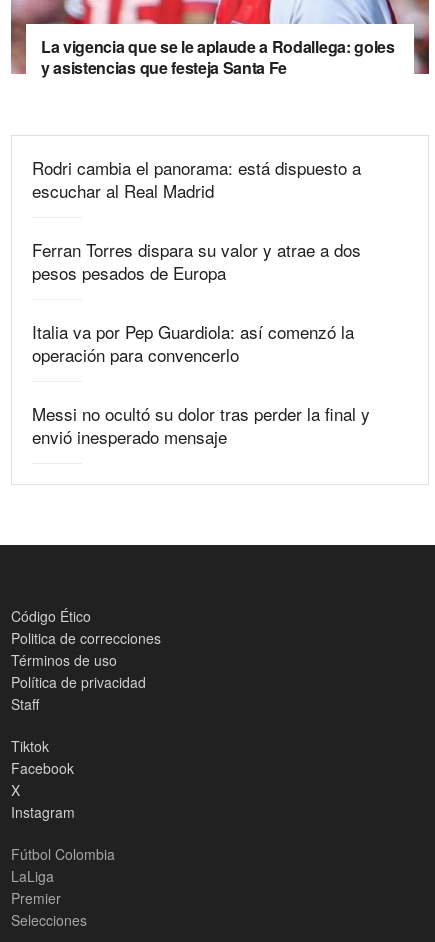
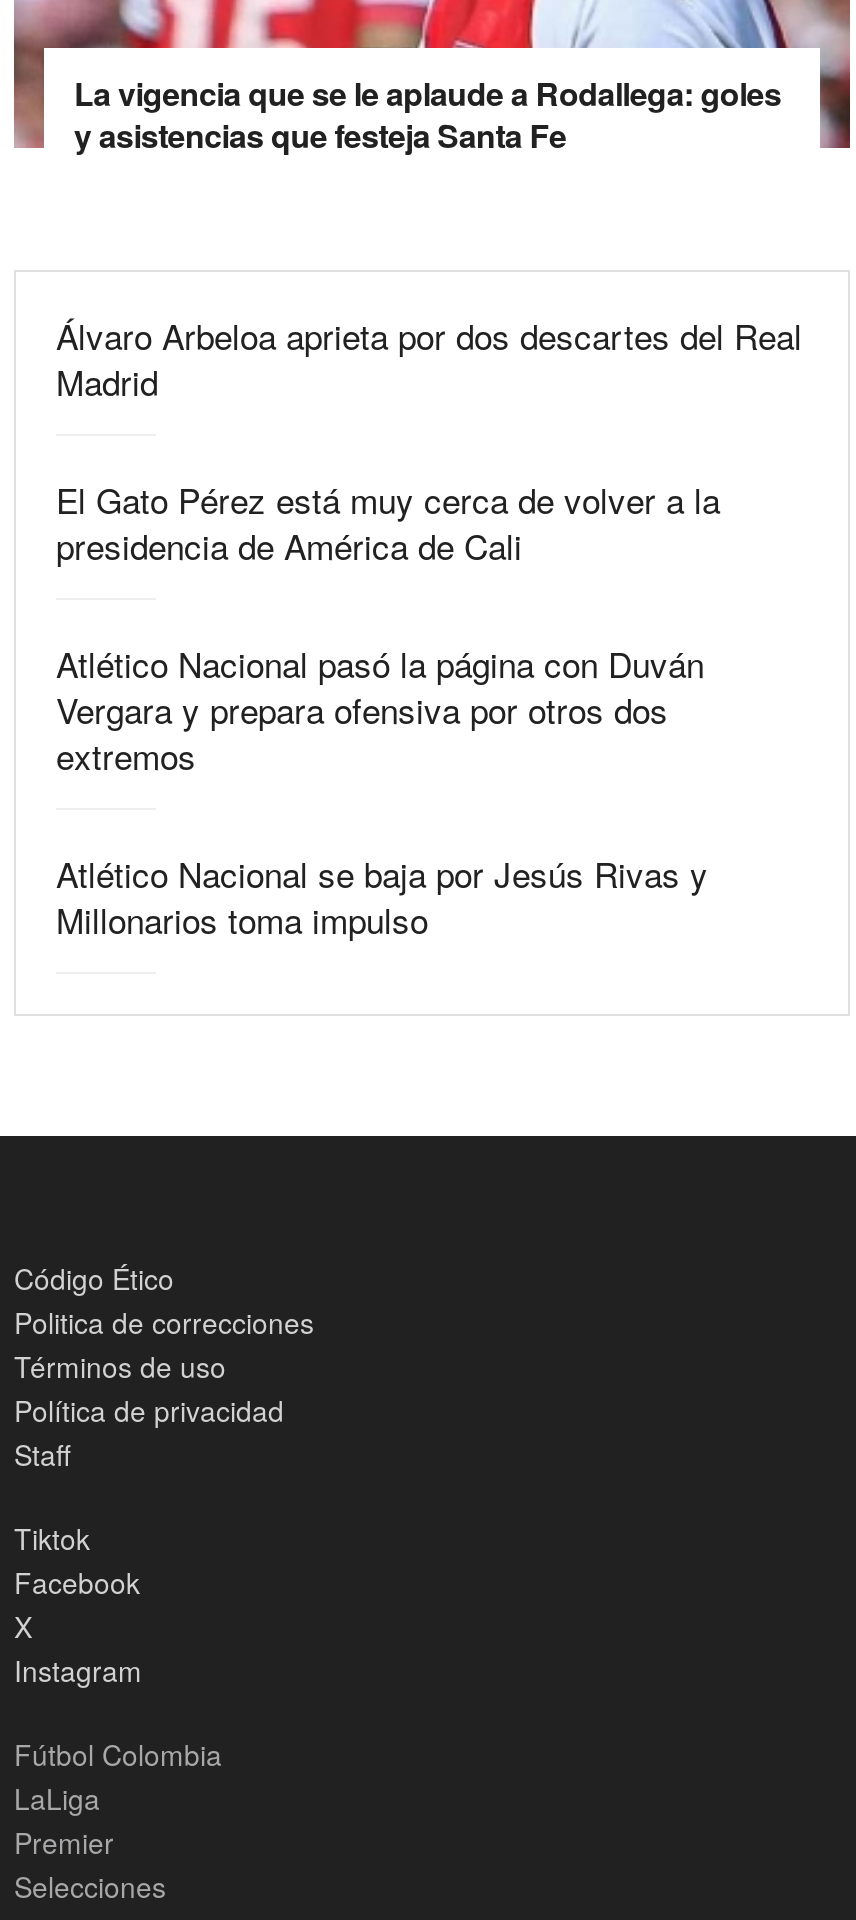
[32,155,361,203] Rodri cambia el panorama: está dispuesto a | escuchar al Real Madrid -> [56,310,802,406] Álvaro Arbeloa aprieta por dos descartes del Real | Madrid
[32,237,361,285] Ferran Torres dispara su valor y atrae a dos | pesos pesados de Europa -> [56,474,720,570] El Gato Pérez está muy cerca de volver a la | presidencia de América de Cali
[32,319,354,367] Italia va por Pep Guardiola: así comenzó la | operación para convencerlo -> [56,638,704,780] Atlético Nacional pasó la página con Duván | Vergara y prepara ofensiva por otros dos | extremos
[32,401,370,449] Messi no ocultó su dolor tras perder la final y | envió inesperado mensaje -> [56,848,708,944] Atlético Nacional se baja por Jesús Rivas y | Millonarios toma impulso

